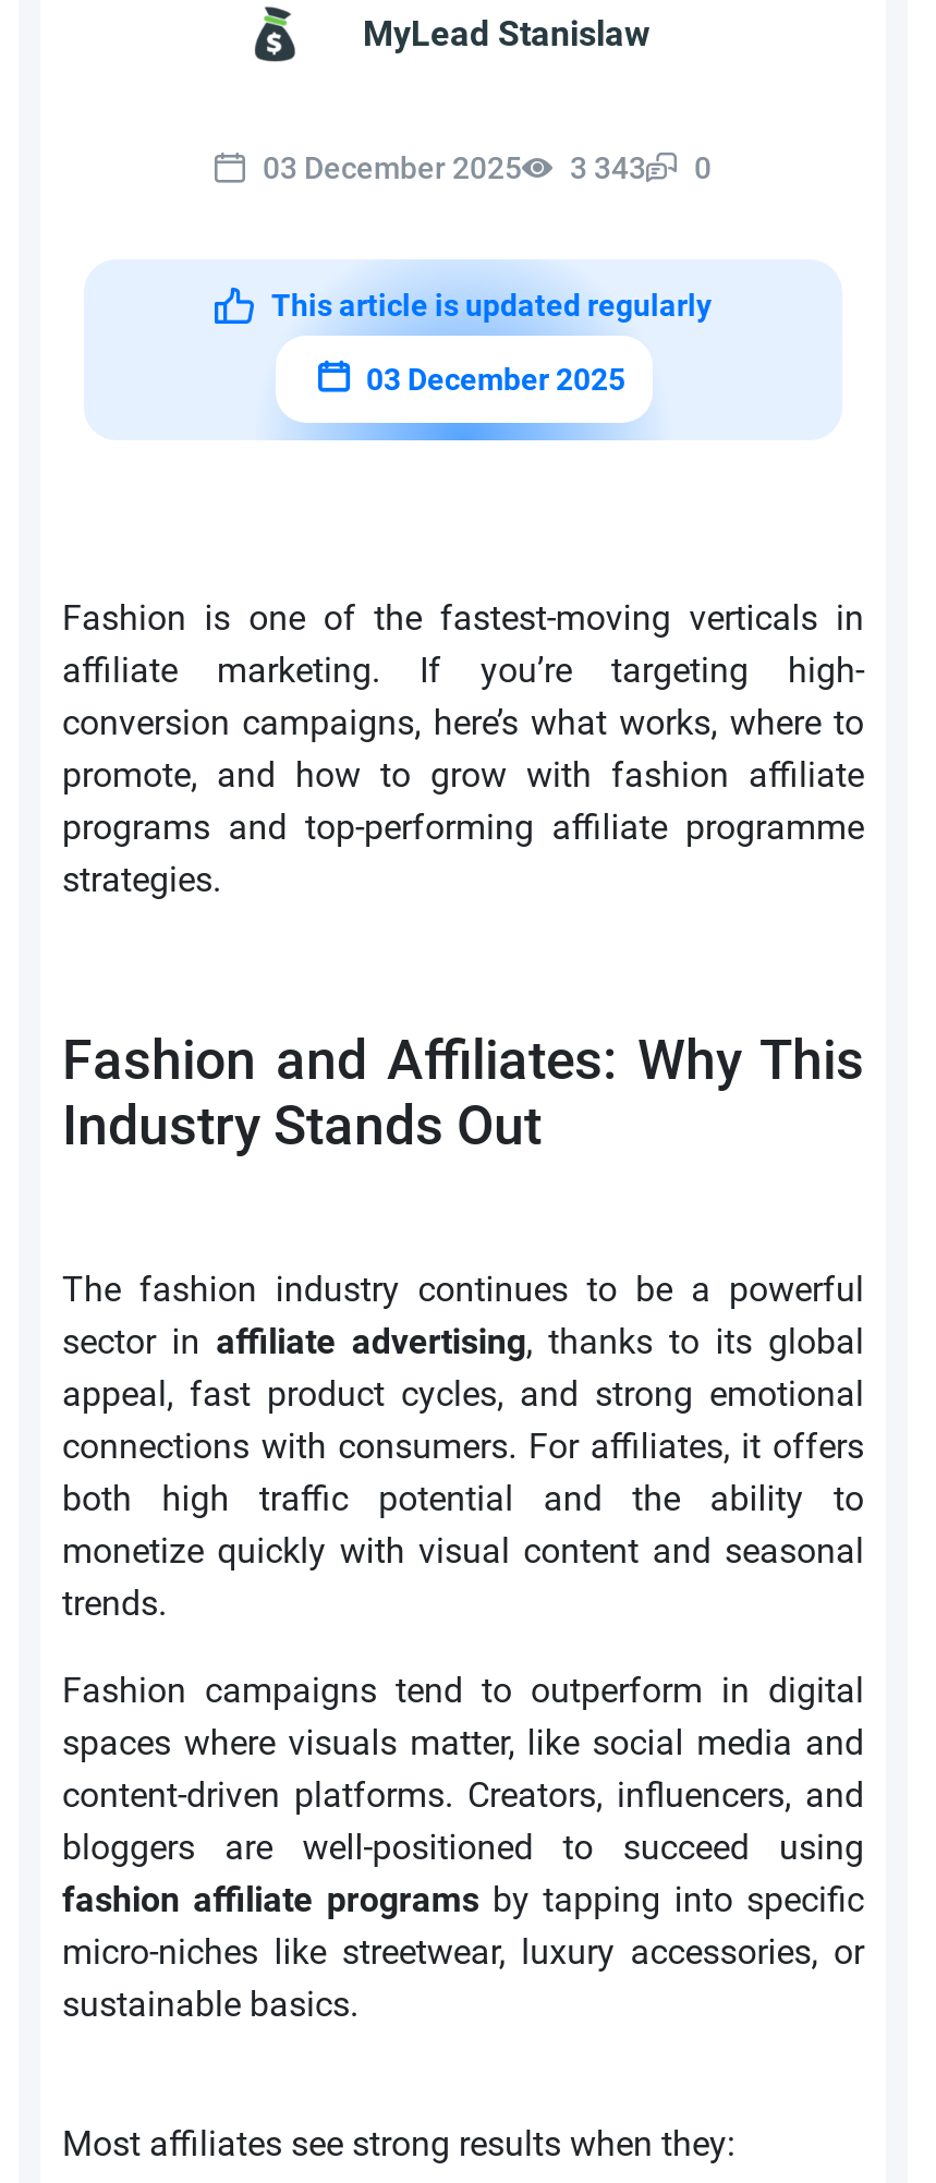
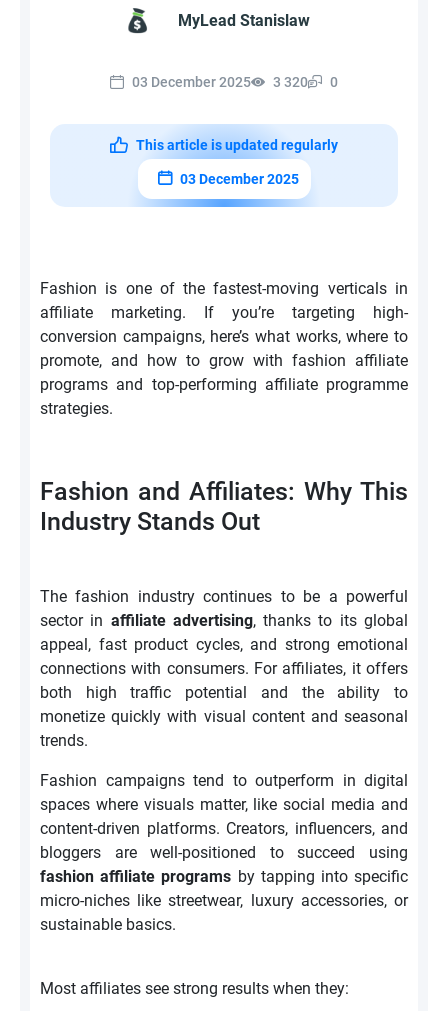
[263,150,712,185] 03 December 2025 3 343 0 -> [132,74,338,90] 03 December 2025 3 320 0

